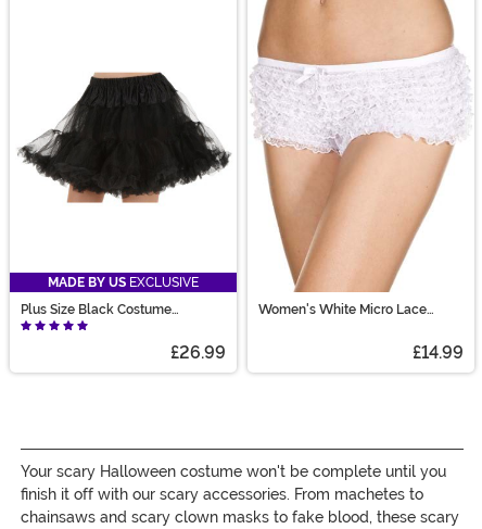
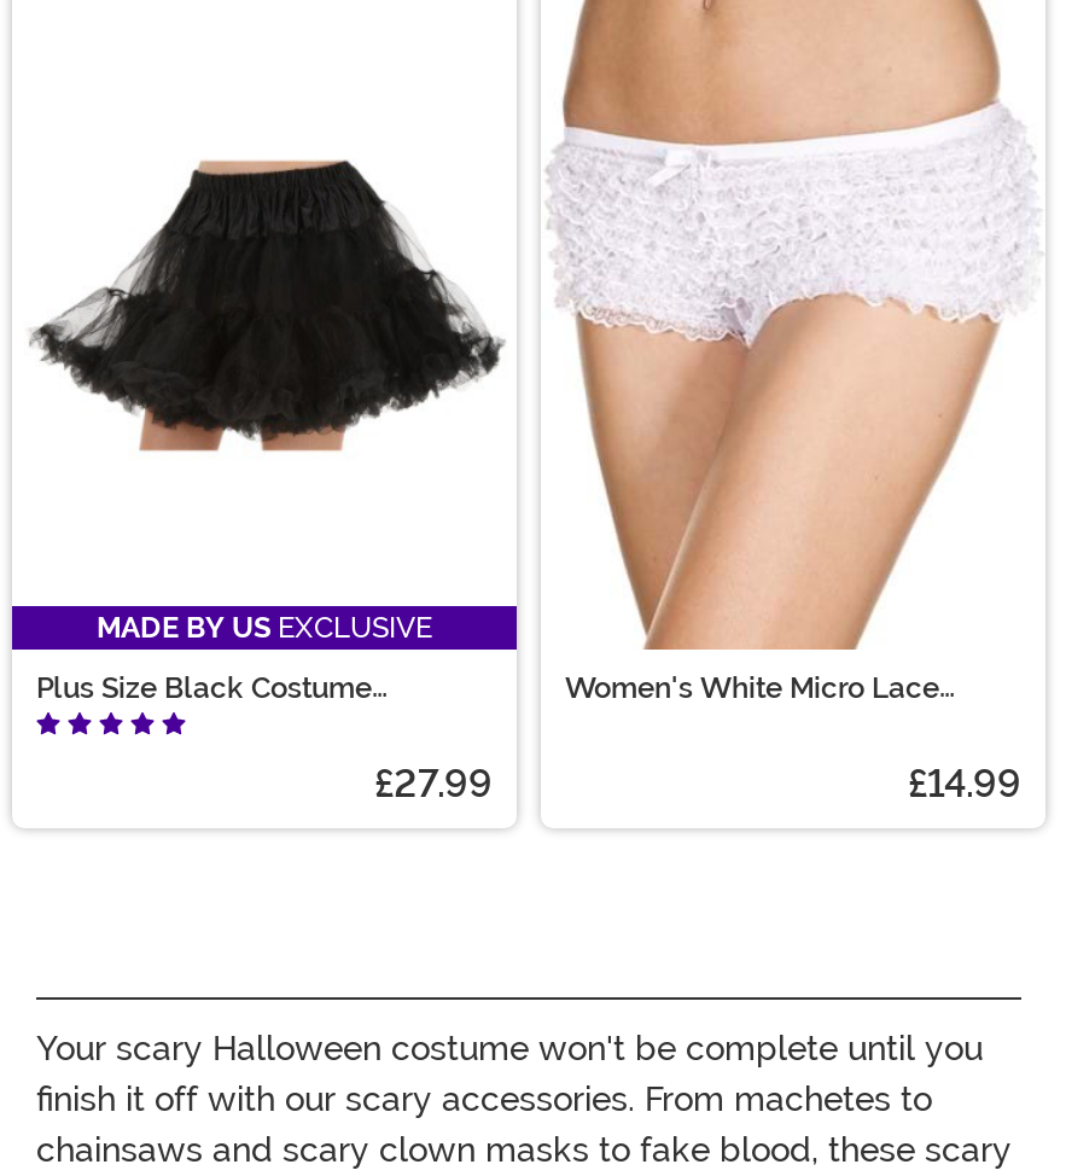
[170,342,226,362] £26.99 -> [374,760,493,806] £27.99

